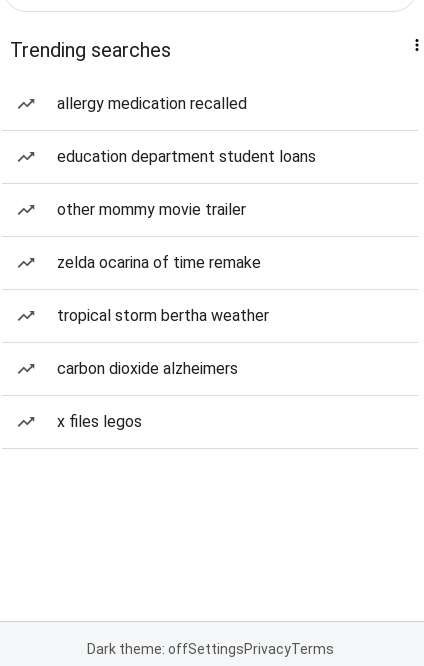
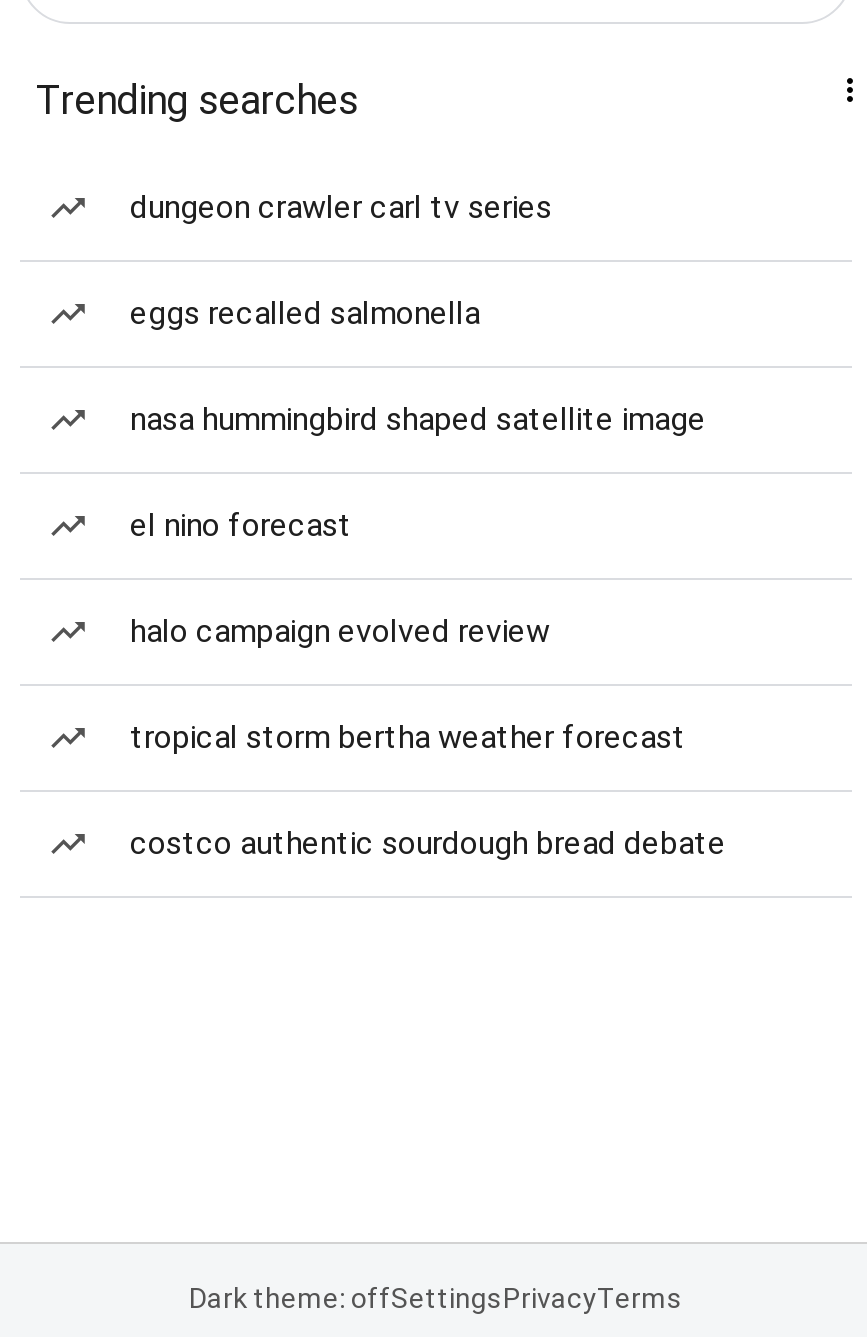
[57,94,247,113] allergy medication recalled -> [130,188,552,226] dungeon crawler carl tv series
[57,147,316,166] education department student loans -> [130,294,480,332] eggs recalled salmonella
[57,200,246,219] other mommy movie trailer -> [130,400,706,438] nasa hummingbird shaped satellite image
[57,253,261,272] zelda ocarina of time remake -> [130,506,352,544] el nino forecast
[57,306,269,325] tropical storm bertha weather -> [130,612,550,650] halo campaign evolved review
[57,359,238,378] carbon dioxide alzheimers -> [130,718,686,756] tropical storm bertha weather forecast
[57,412,142,431] x files legos -> [130,824,726,862] costco authentic sourdough bread debate

